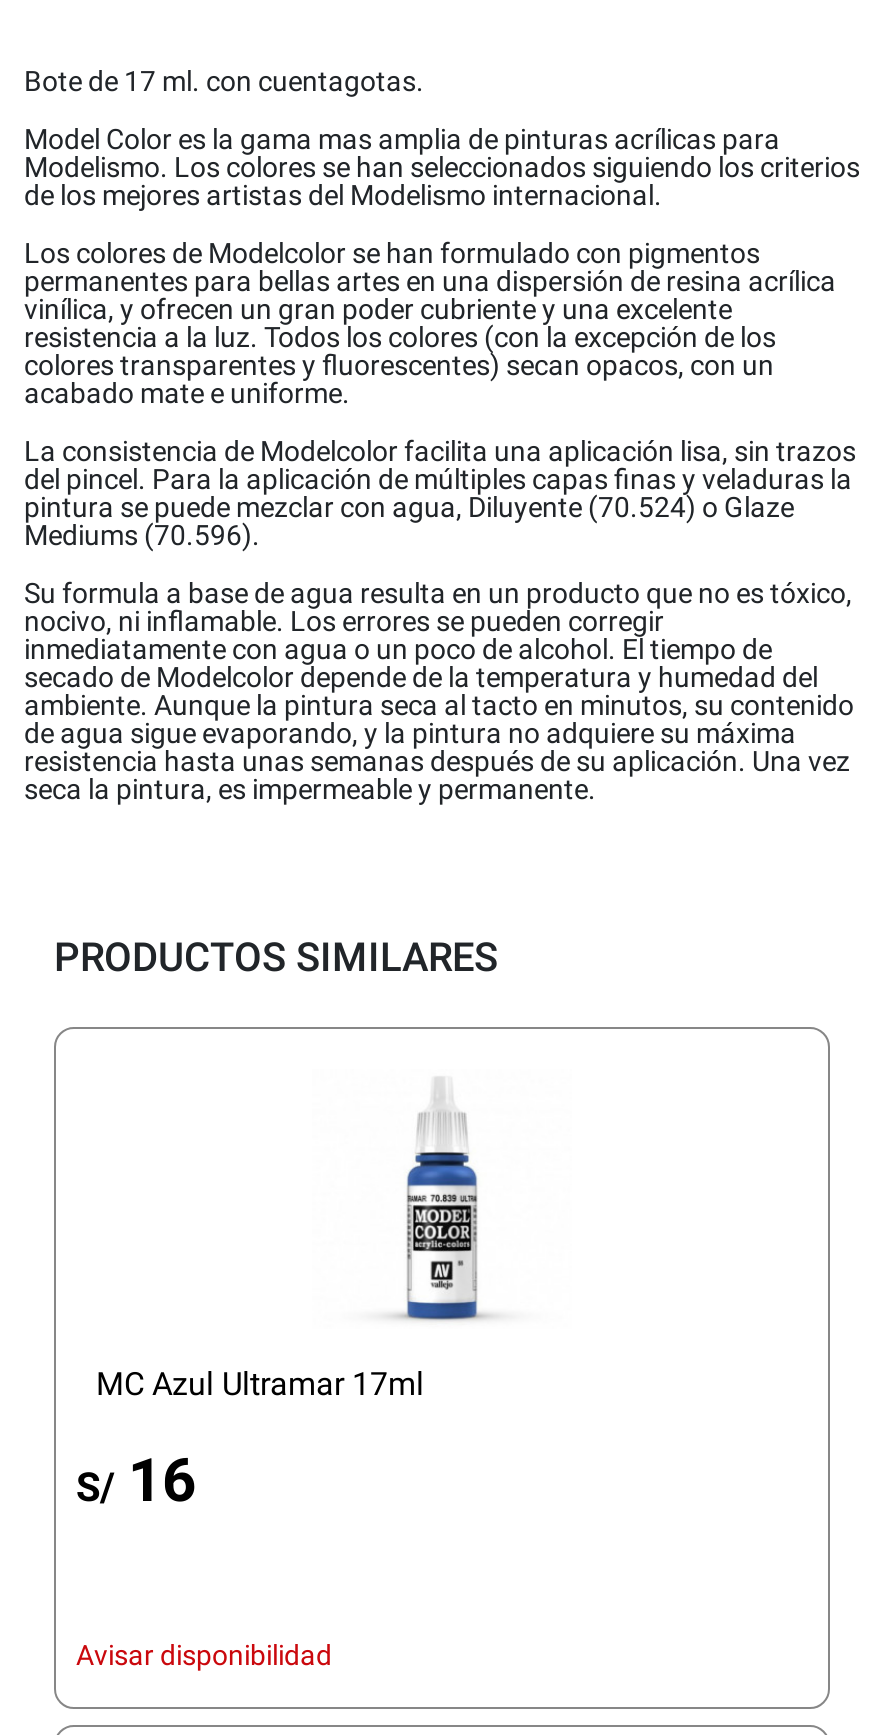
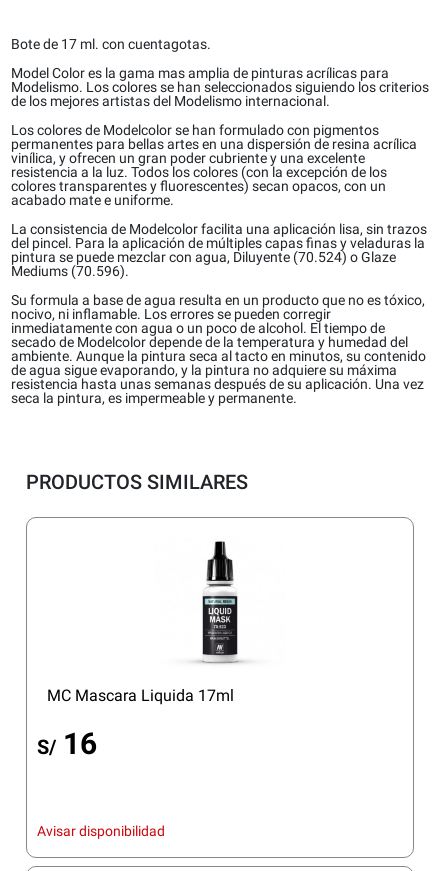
[96,1075,478,1404] [image] | MC Azul Ultramar 17ml -> [47,540,238,705] [image] | MC Mascara Liquida 17ml

